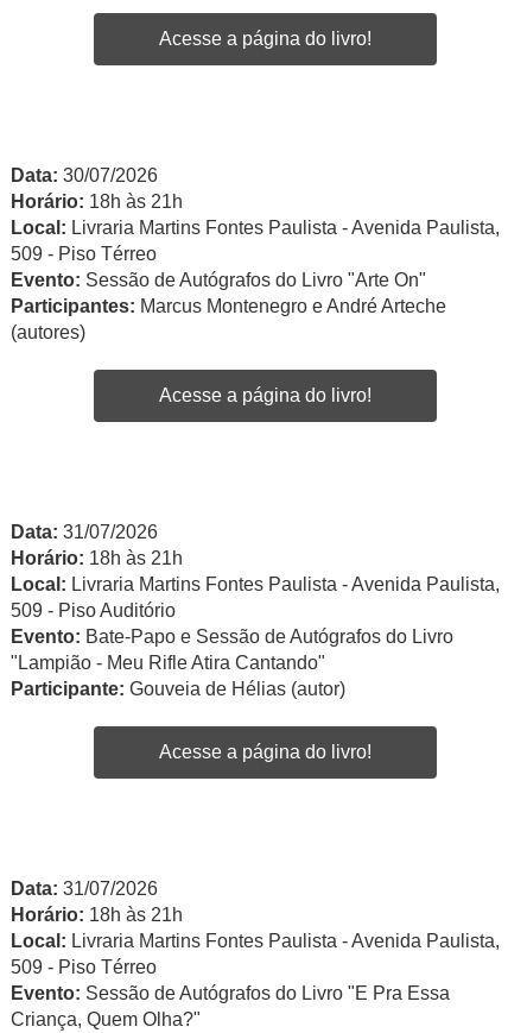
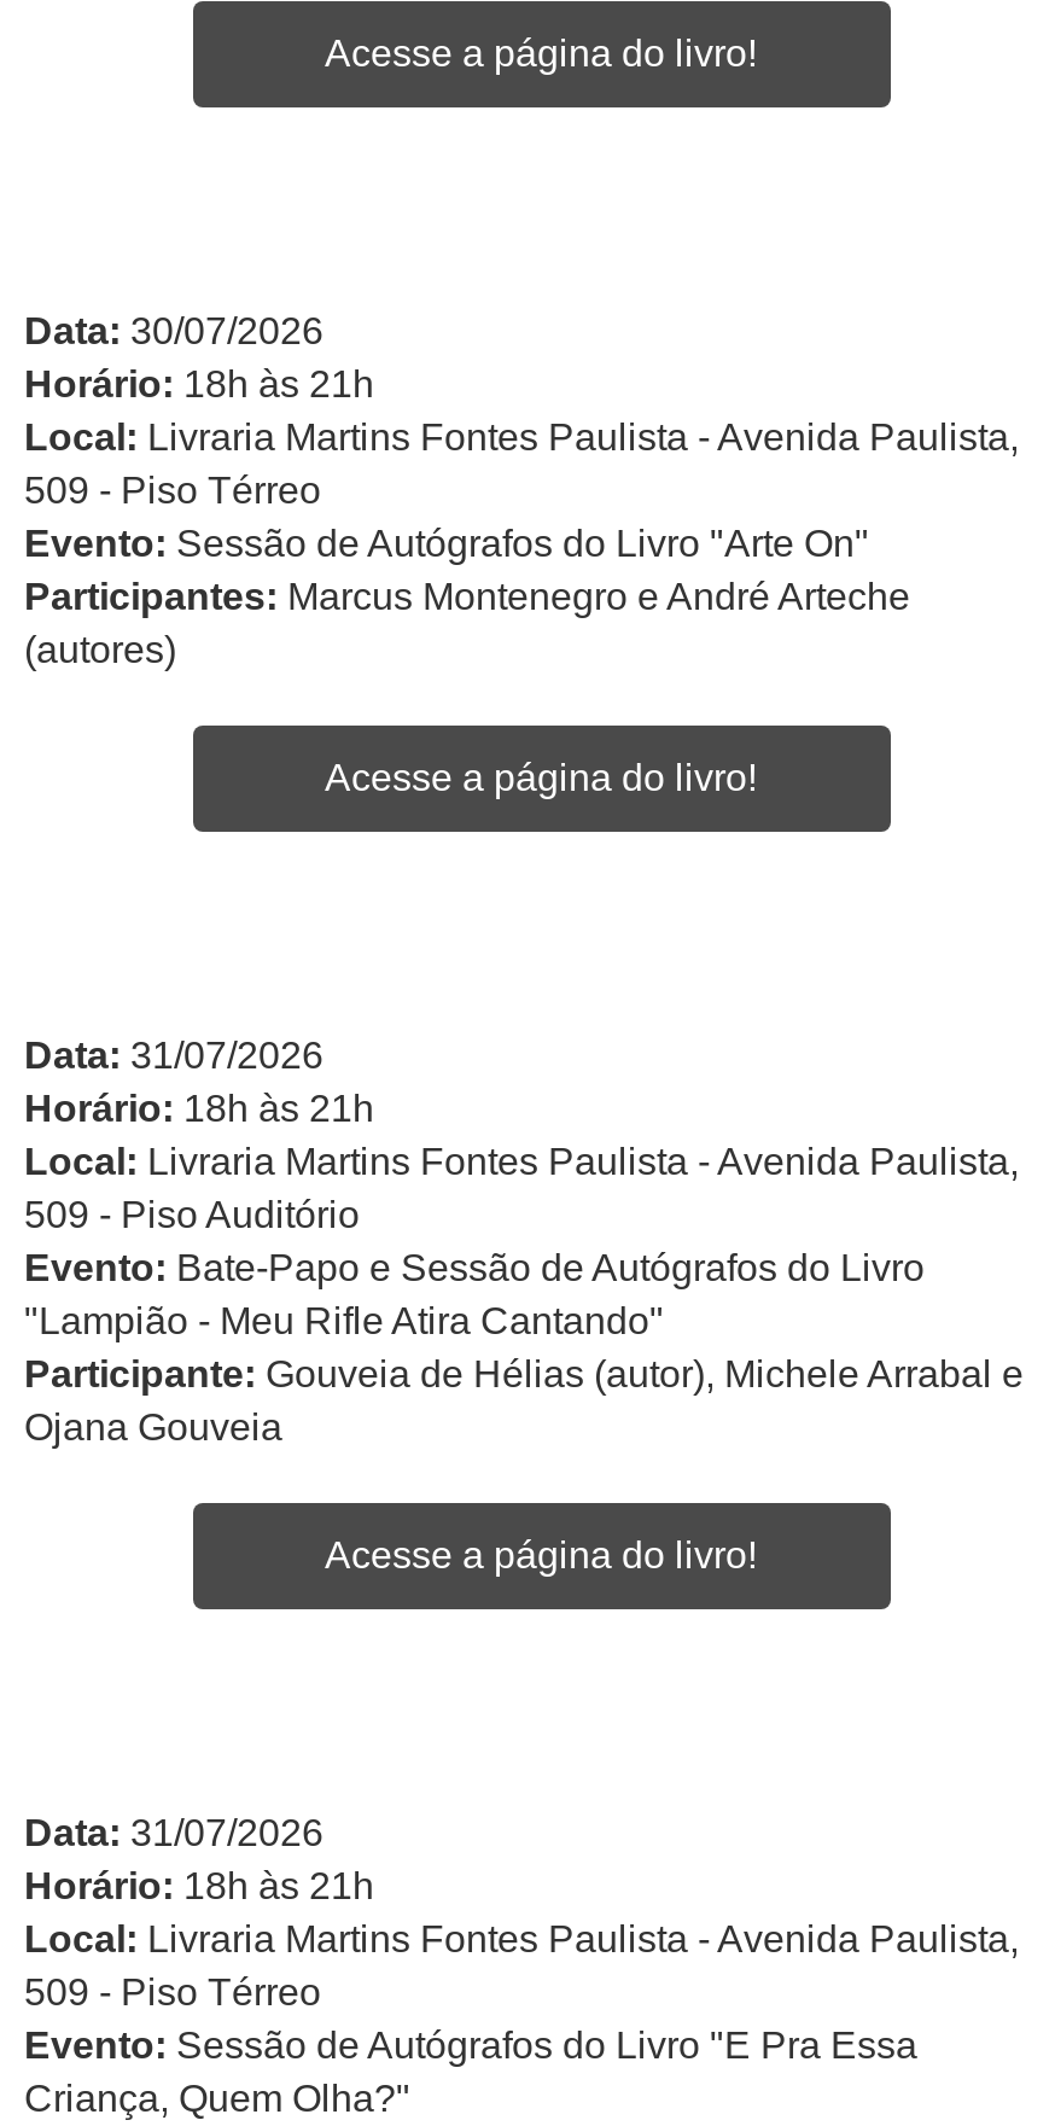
[11,679,345,699] Participante: Gouveia de Hélias (autor) -> [24,1353,1024,1448] Participante: Gouveia de Hélias (autor), Michele Arrabal e | Ojana Gouveia

